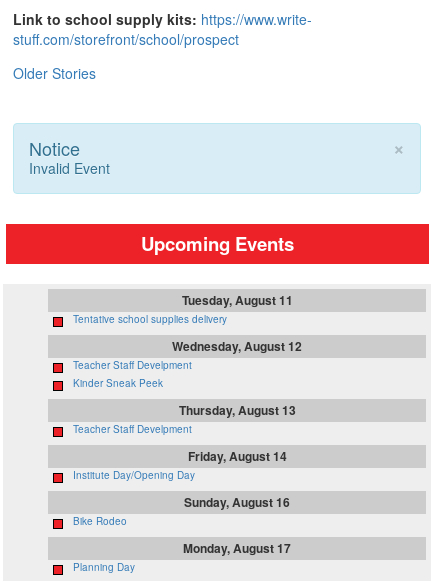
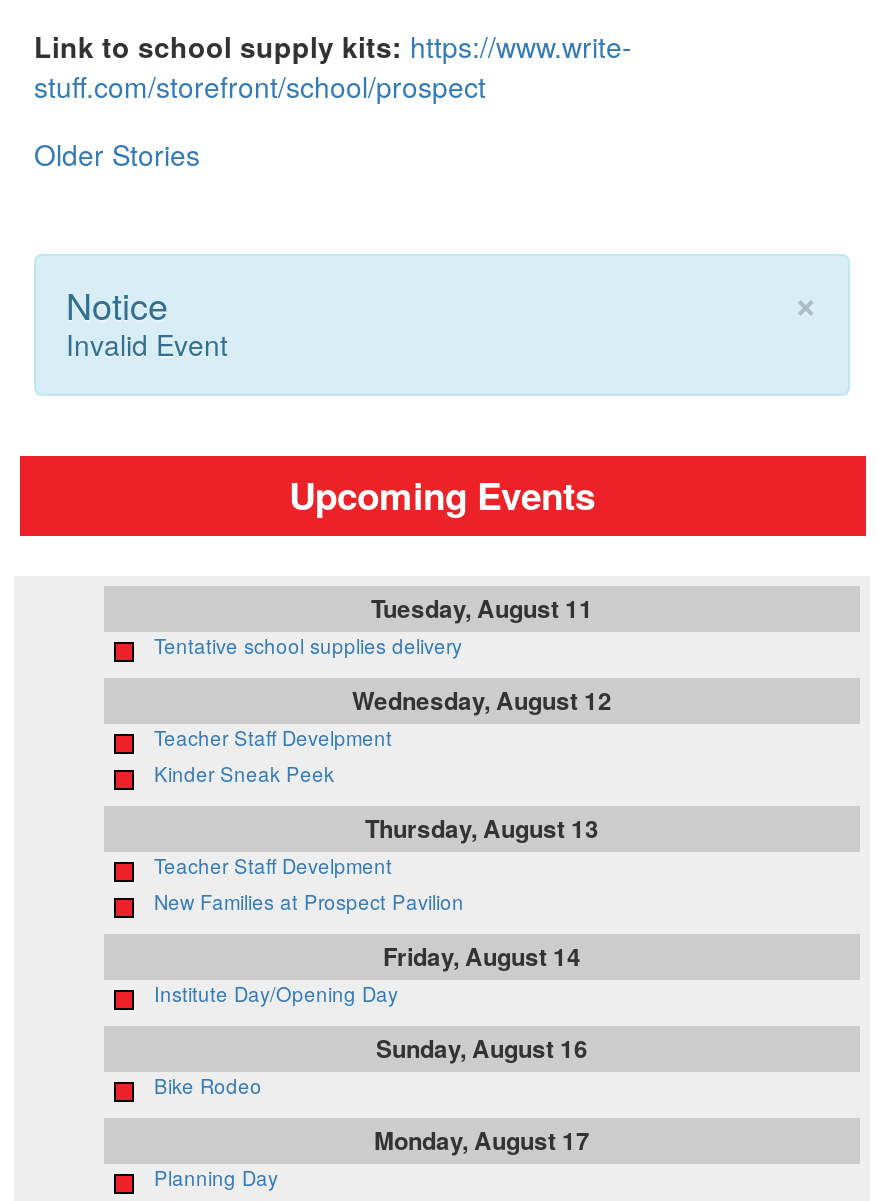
none -> [154,887,464,915] New Families at Prospect Pavilion

